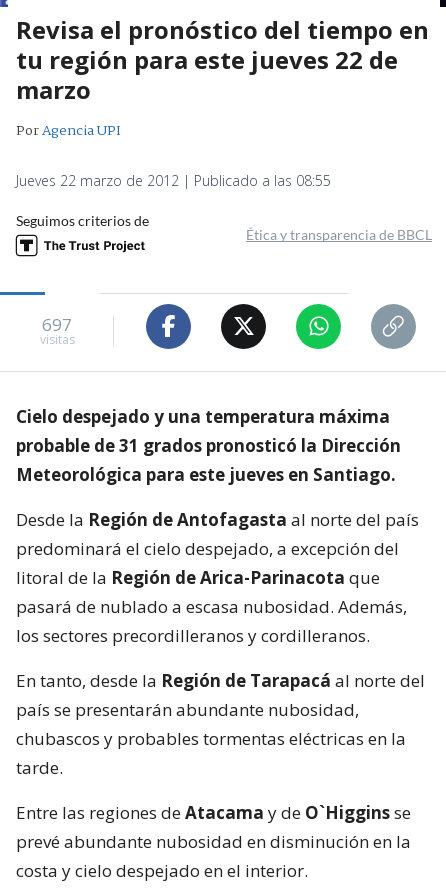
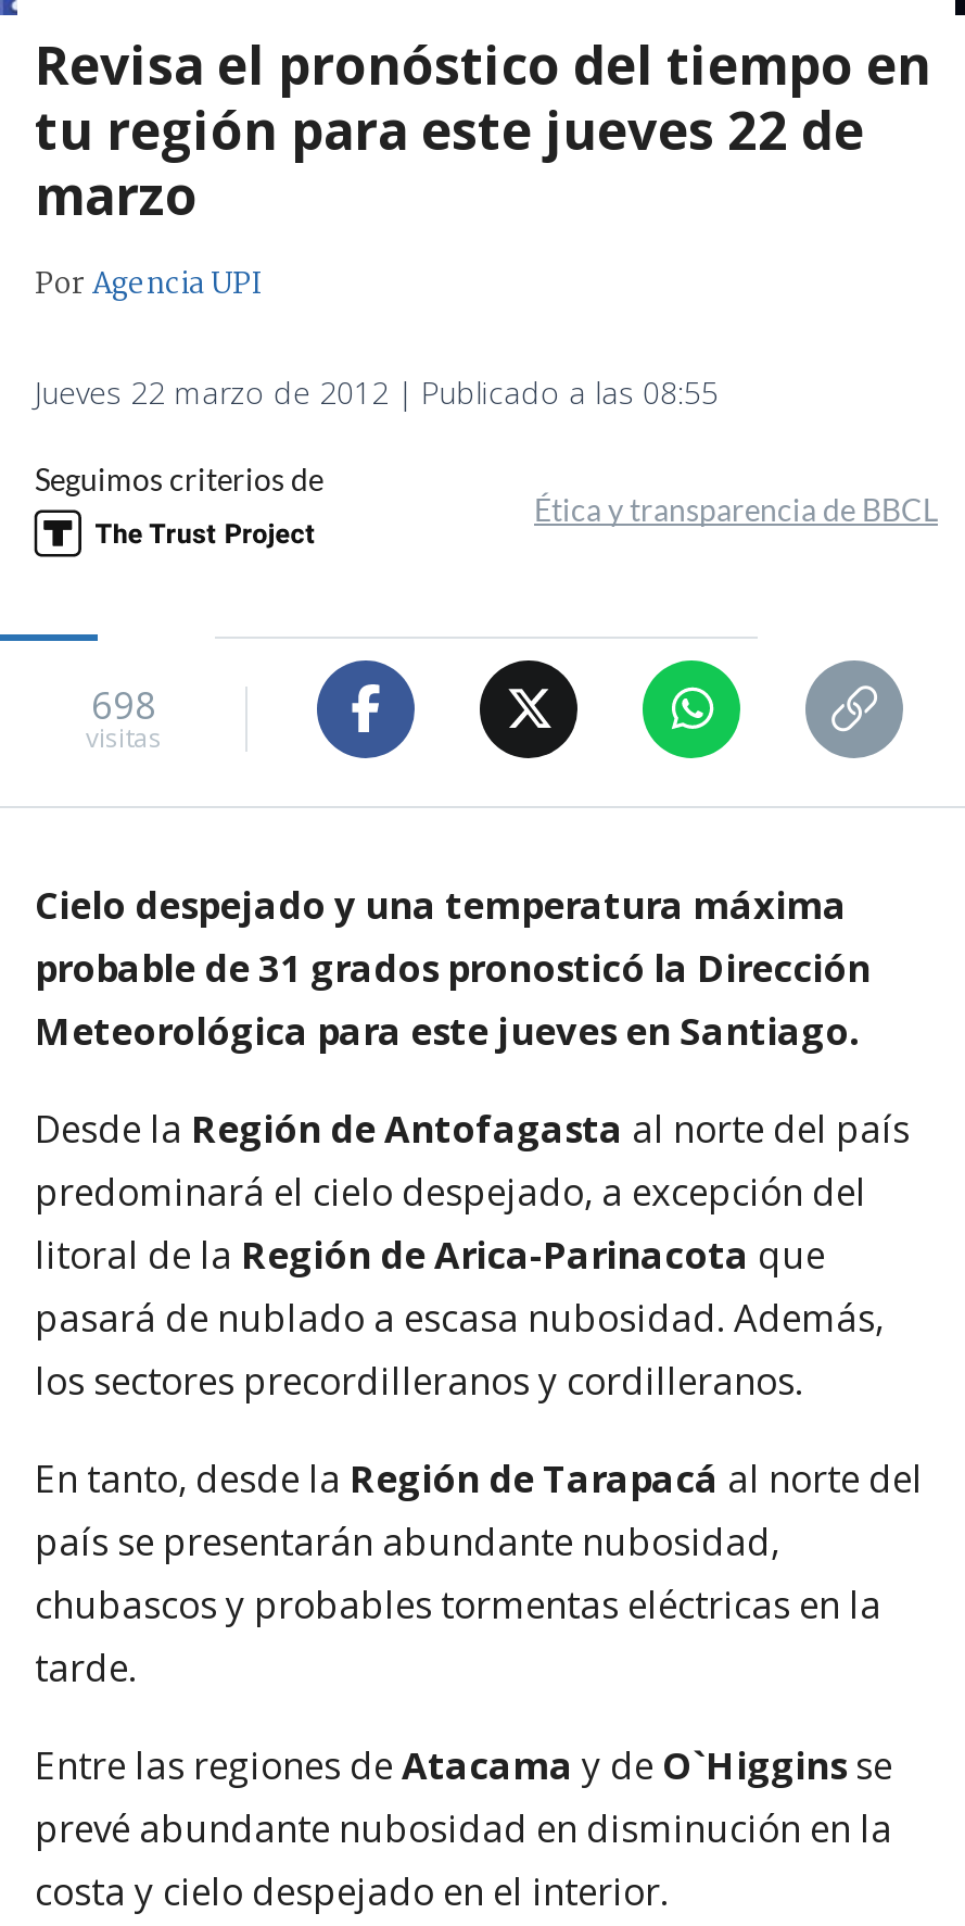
[42,313,72,336] 697 -> [91,681,156,731] 698

